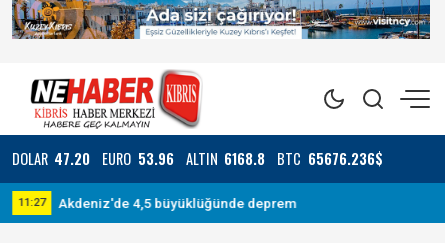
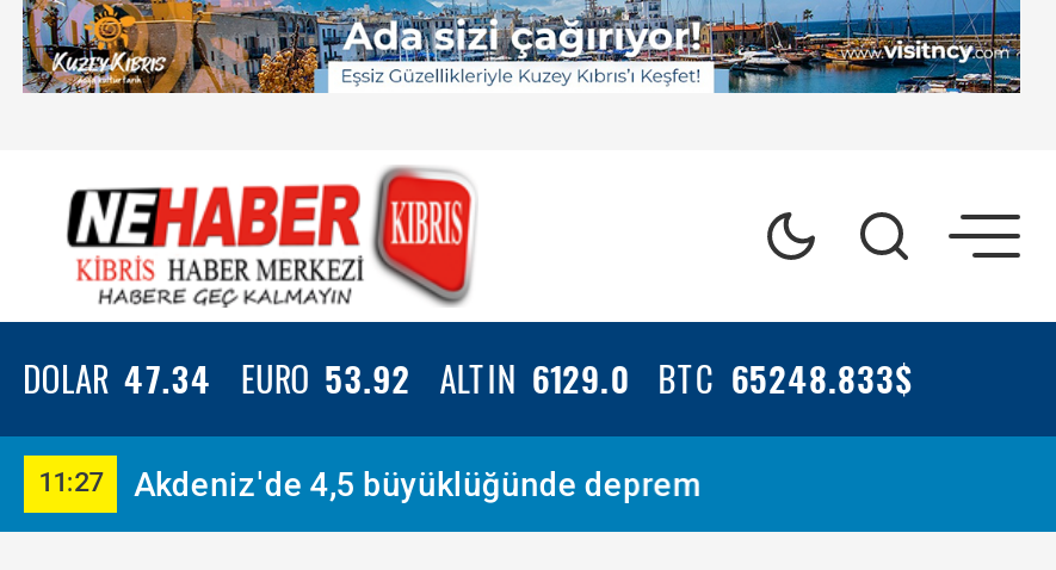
[12,148,383,169] DOLAR 47.20 EURO 53.96 ALTIN 6168.8 BTC 65676.236$ -> [23,353,914,403] DOLAR 47.34 EURO 53.92 ALTIN 6129.0 BTC 65248.833$

